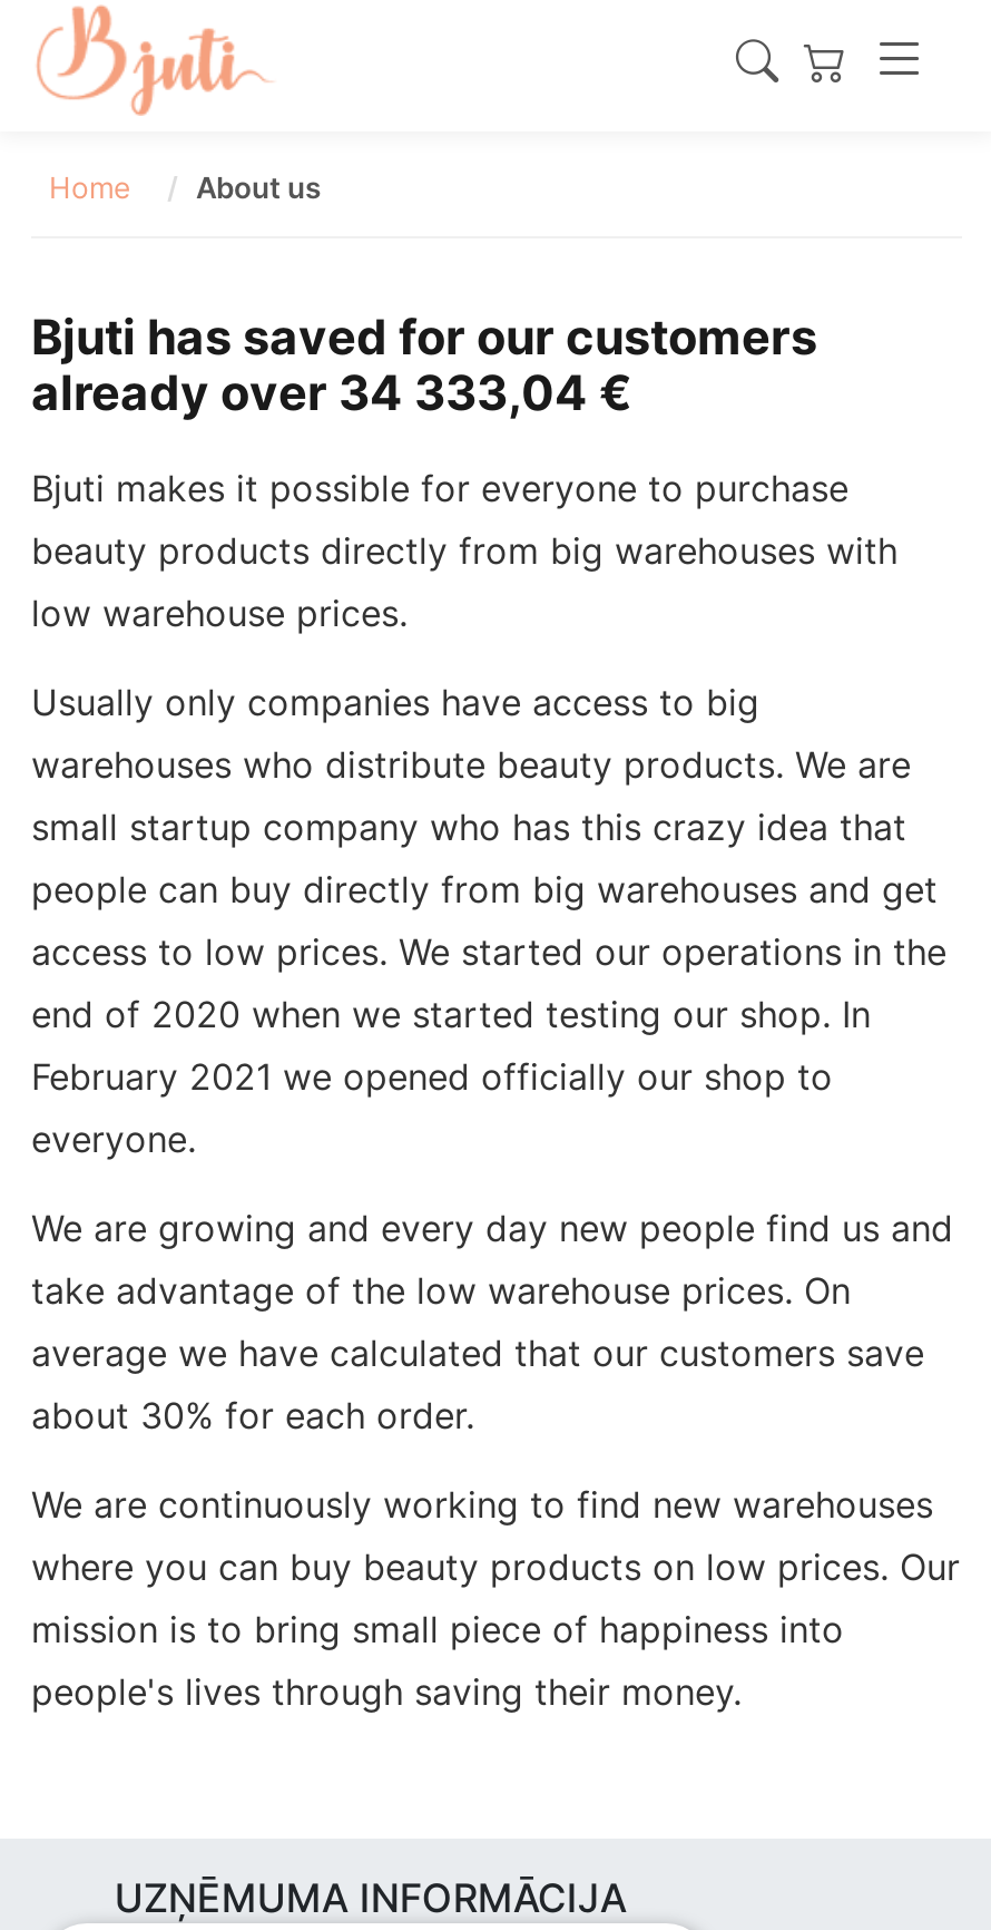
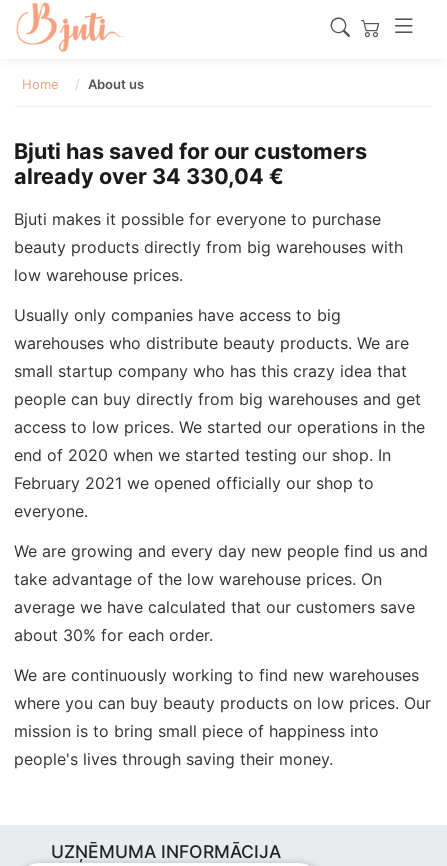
[31,363,632,421] already over 34 333,04 € -> [14,163,284,189] already over 34 330,04 €

